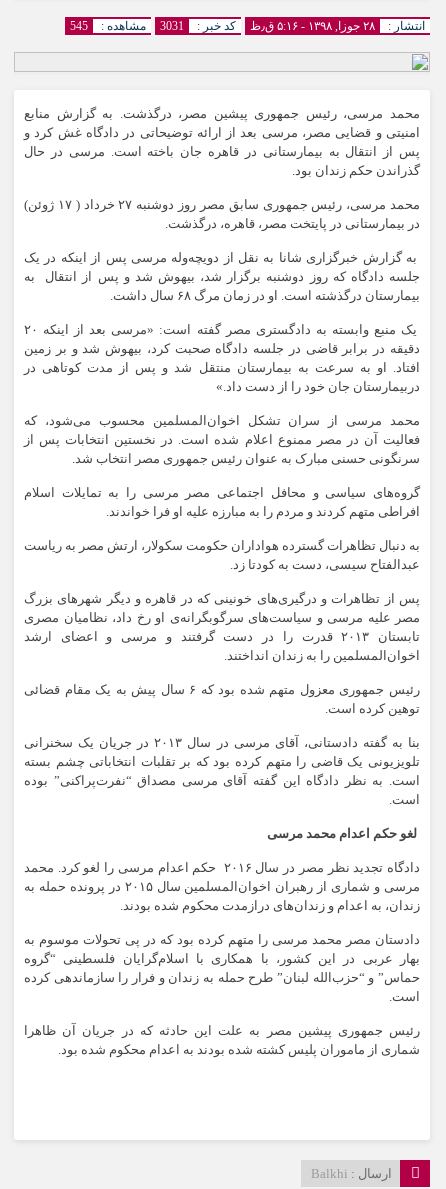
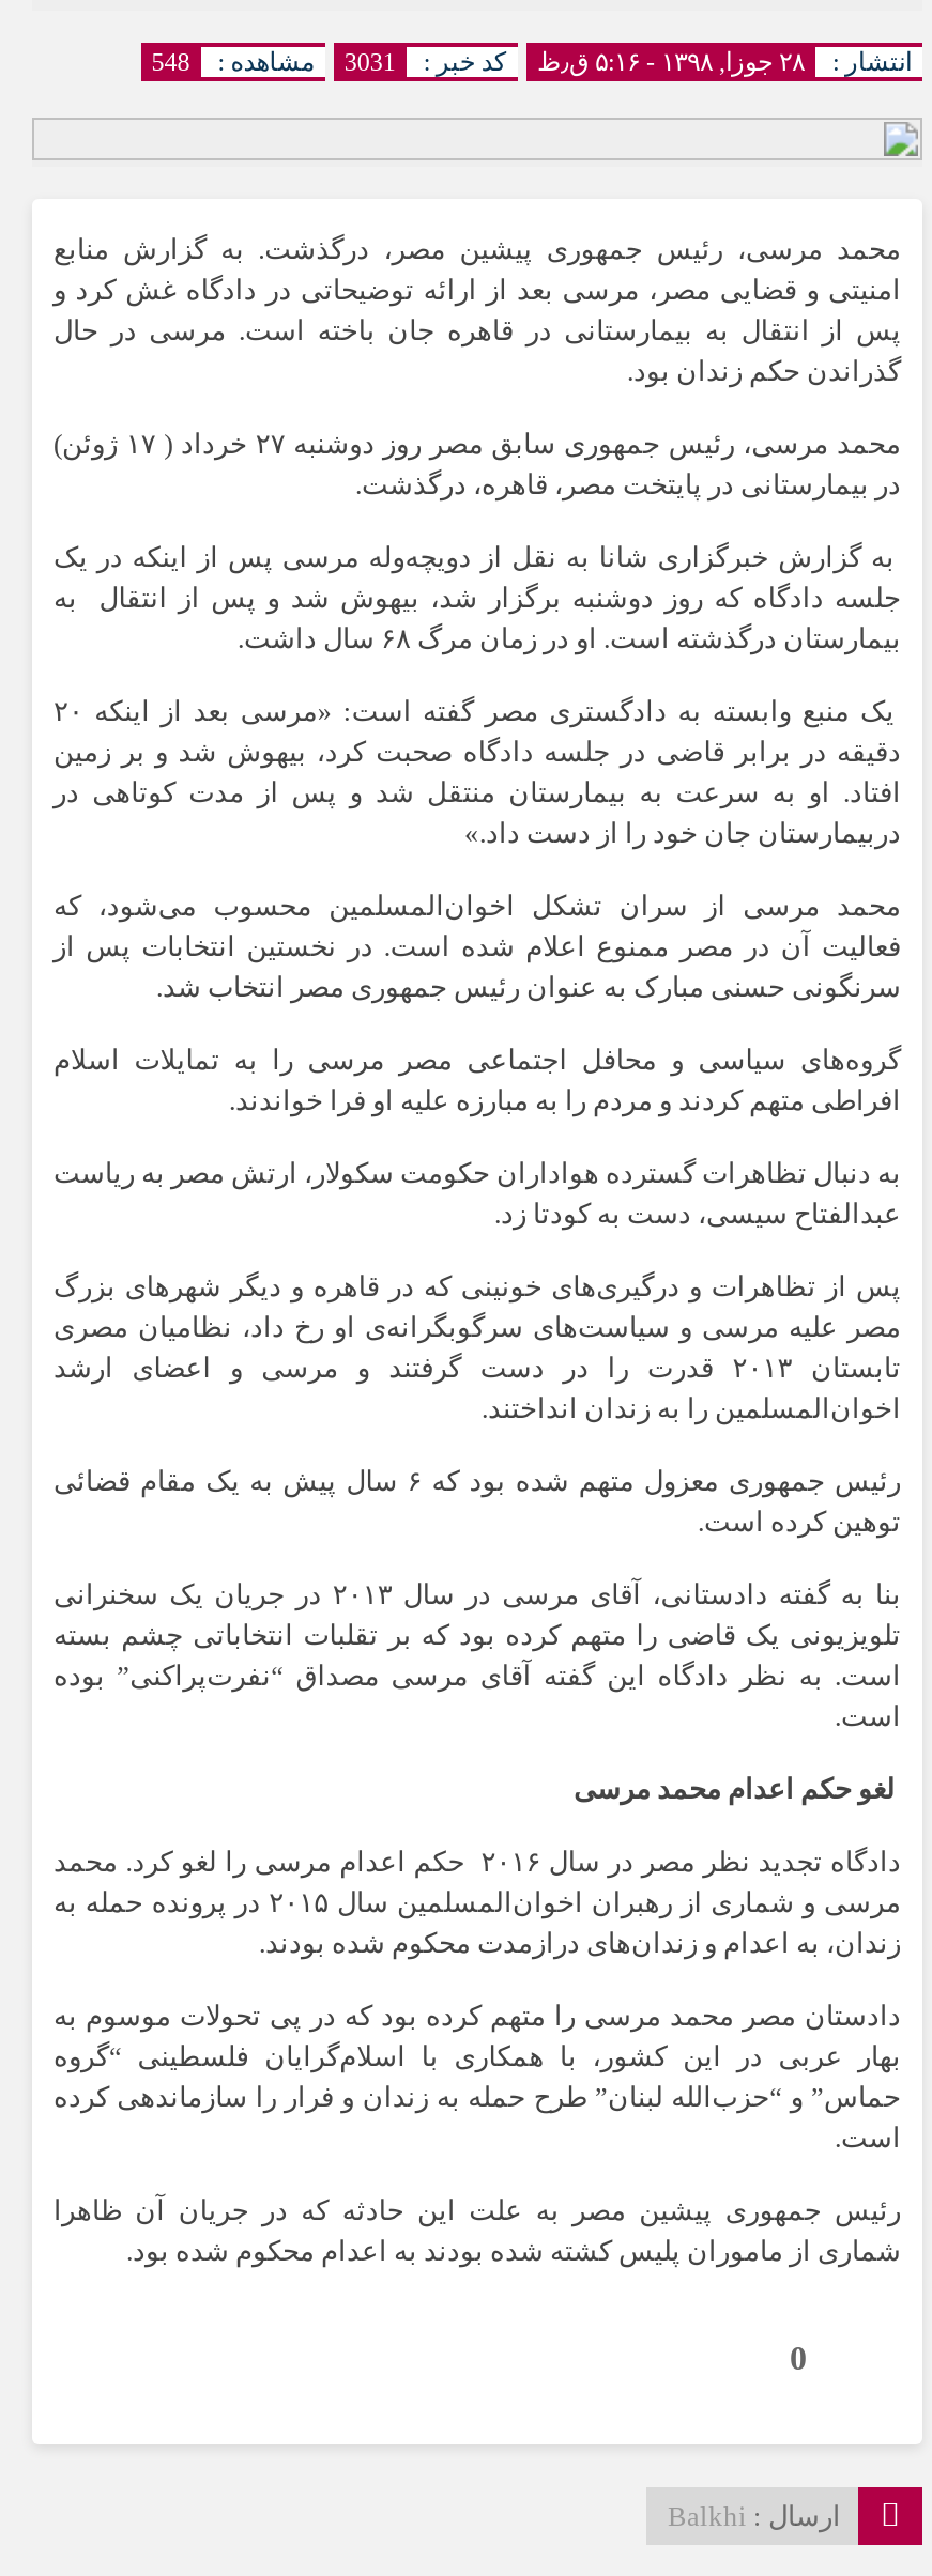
[70,19,236,33] کد خبر : 3031 مشاهده : 545 -> [151,47,507,77] کد خبر : 3031 مشاهده : 548
none -> [790,2340,807,2376] 0

